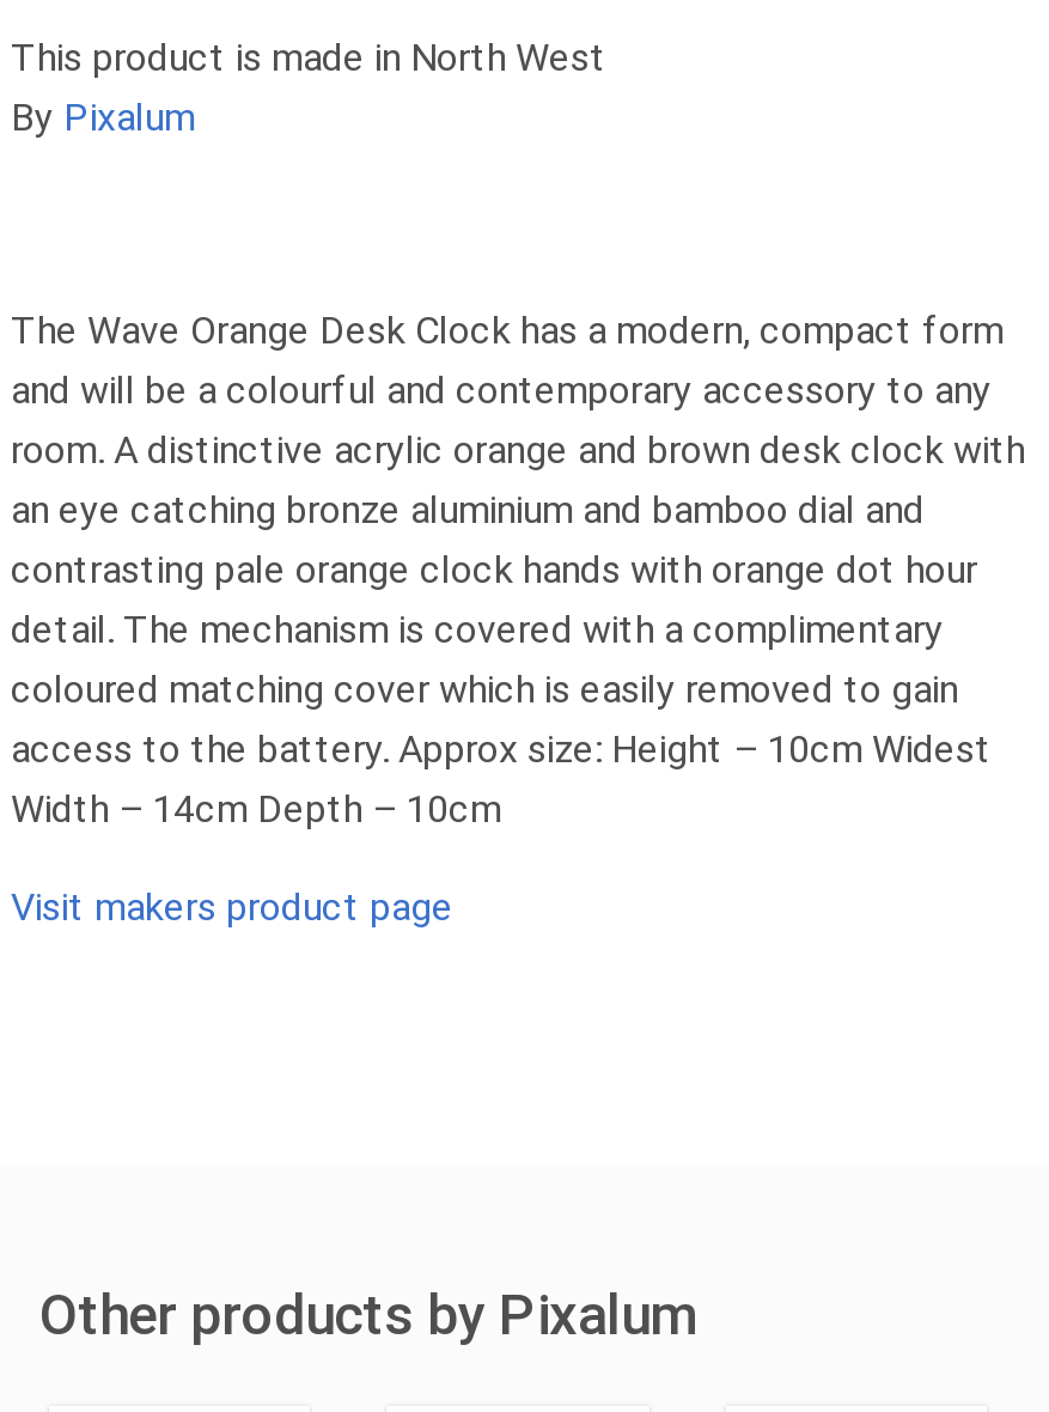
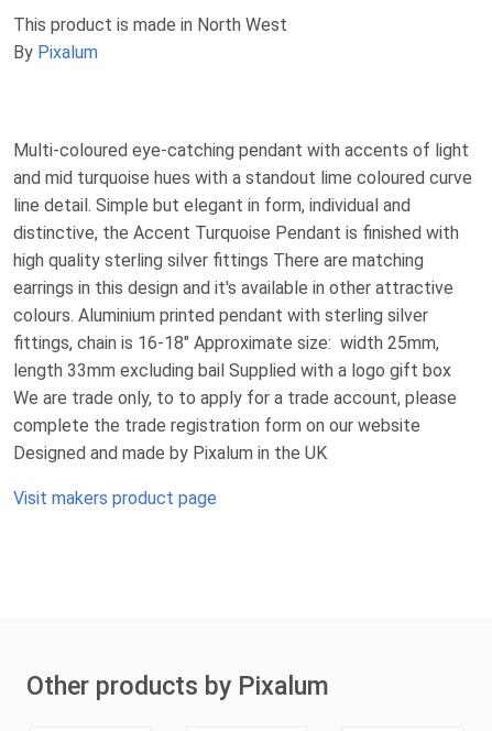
[11,308,1025,832] The Wave Orange Desk Clock has a modern, compact form | and will be a colourful and contemporary accessory to any | room. A distinctive acrylic orange and brown desk clock with | an eye catching bronze aluminium and bamboo dial and | contrasting pale orange clock hands with orange dot hour | detail. The mechanism is covered with a complimentary | coloured matching cover which is easily removed to gain | access to the battery. Approx size: Height – 10cm Widest | Width – 14cm Depth – 10cm -> [13,140,472,463] Multi-coloured eye-catching pendant with accents of light | and mid turquoise hues with a standout lime coloured curve | line detail. Simple but elegant in form, individual and | distinctive, the Accent Turquoise Pendant is finished with | high quality sterling silver fittings There are matching | earrings in this design and it's available in other attractive | colours. Aluminium printed pendant with sterling silver | fittings, chain is 16-18" Approximate size: width 25mm, | length 33mm excluding bail Supplied with a logo gift box | We are trade only, to to apply for a trade account, please | complete the trade registration form on our website | Designed and made by Pixalum in the UK

